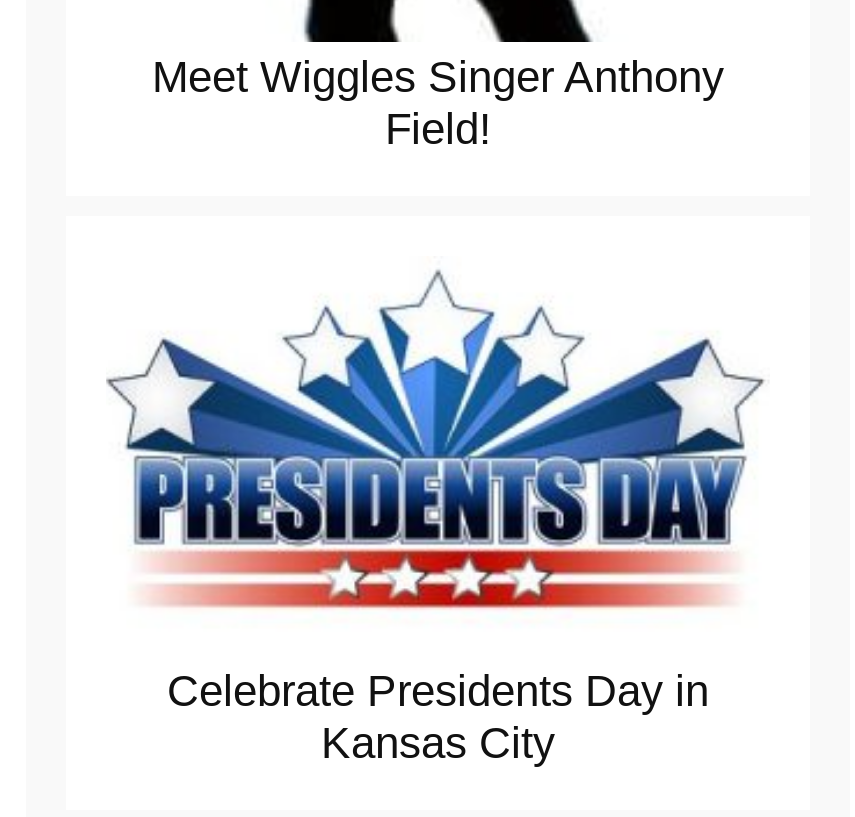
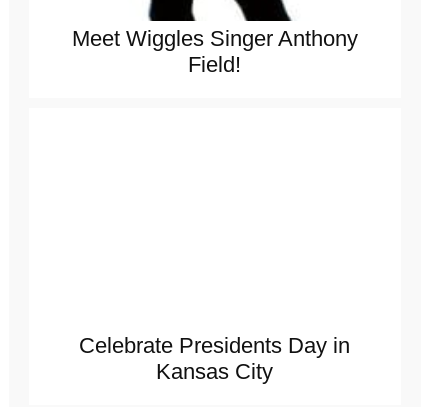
[106,270,764,610] [image] -> none

